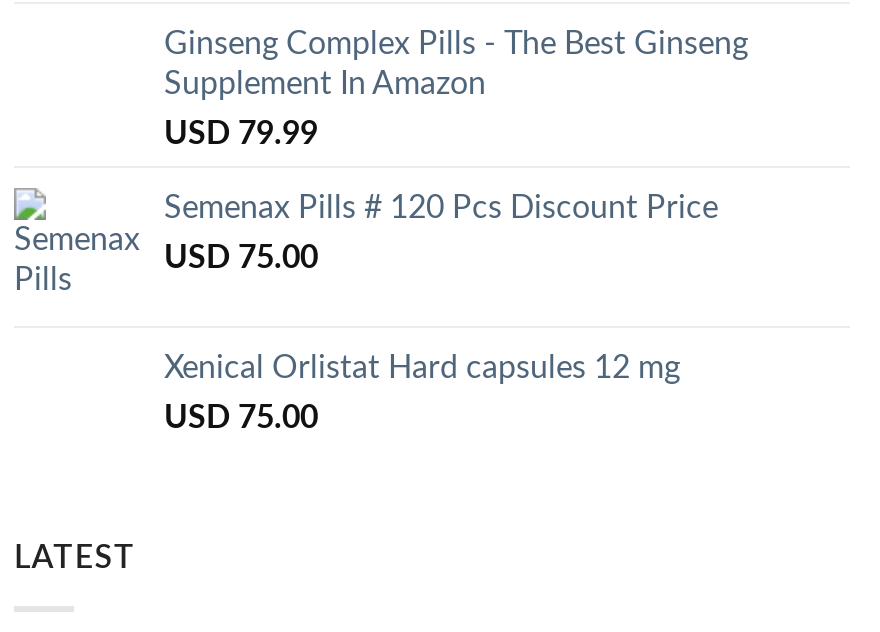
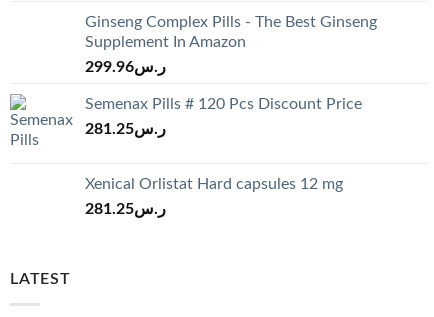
[164,119,318,151] USD 79.99 -> [85,59,166,75] ر.س 299.96
[164,243,318,275] USD 75.00 -> [85,121,166,137] ر.س 281.25
[164,403,318,435] USD 75.00 -> [85,201,166,217] ر.س 281.25

